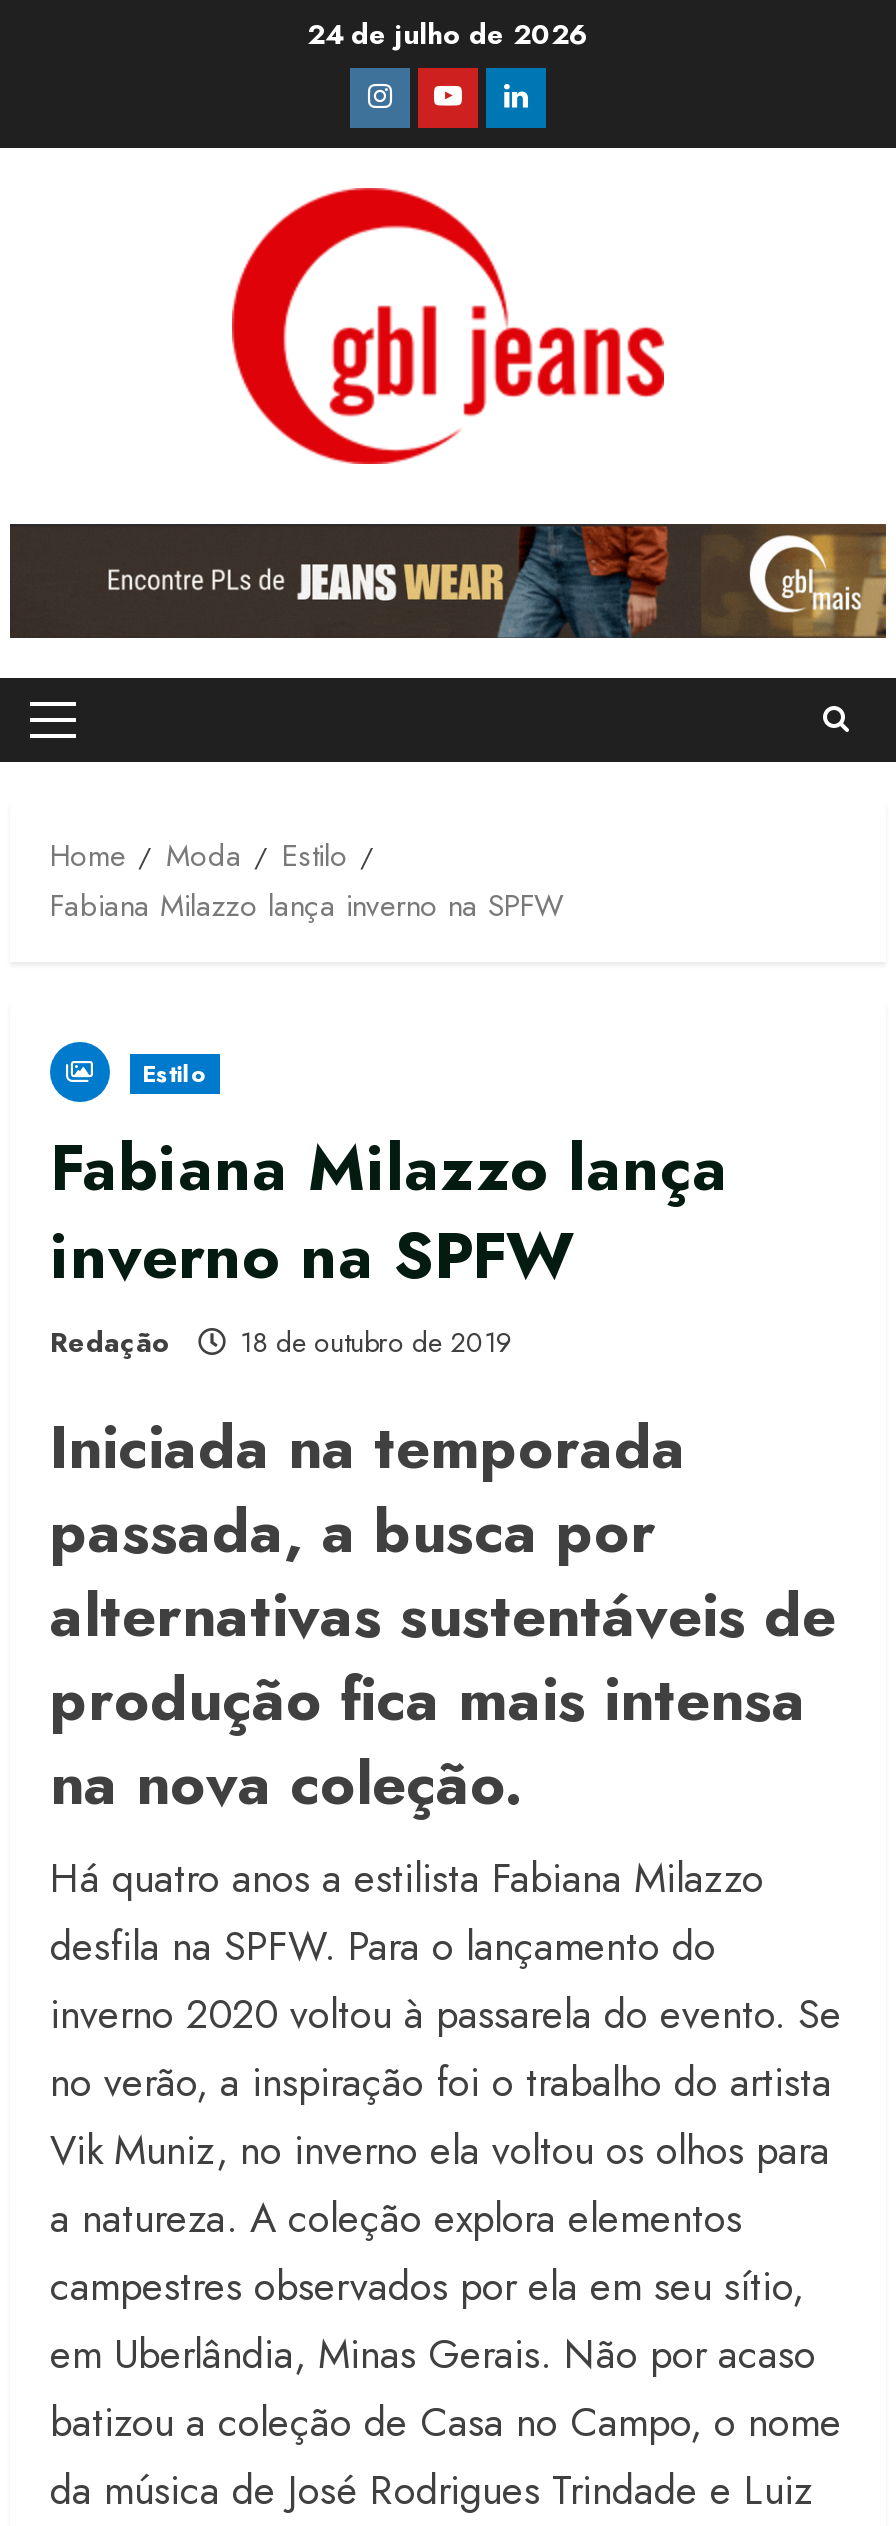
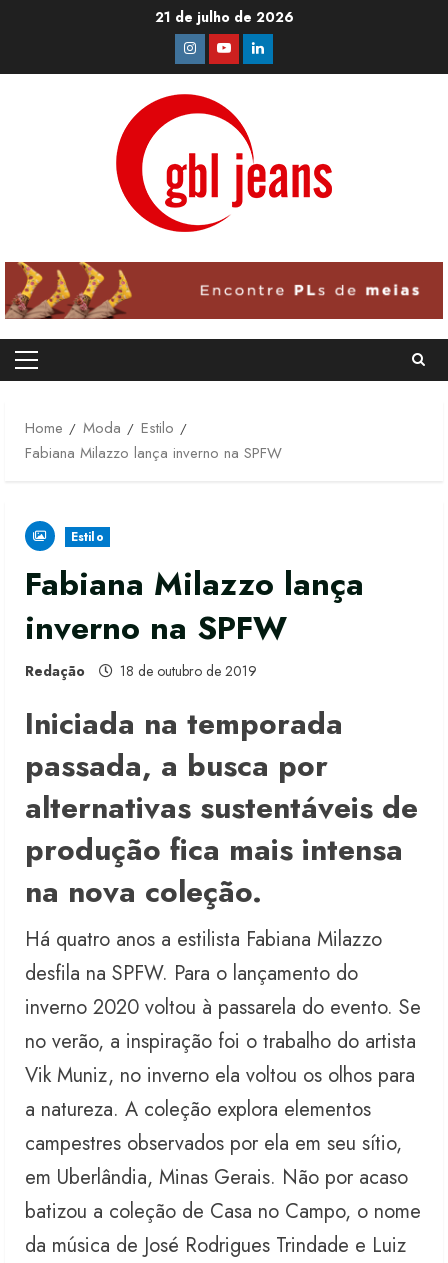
[307,14,589,54] 24 de julho de 2026 -> [154,7,293,27] 21 de julho de 2026
[8,522,888,640] [image] -> [4,261,443,320] [image]

